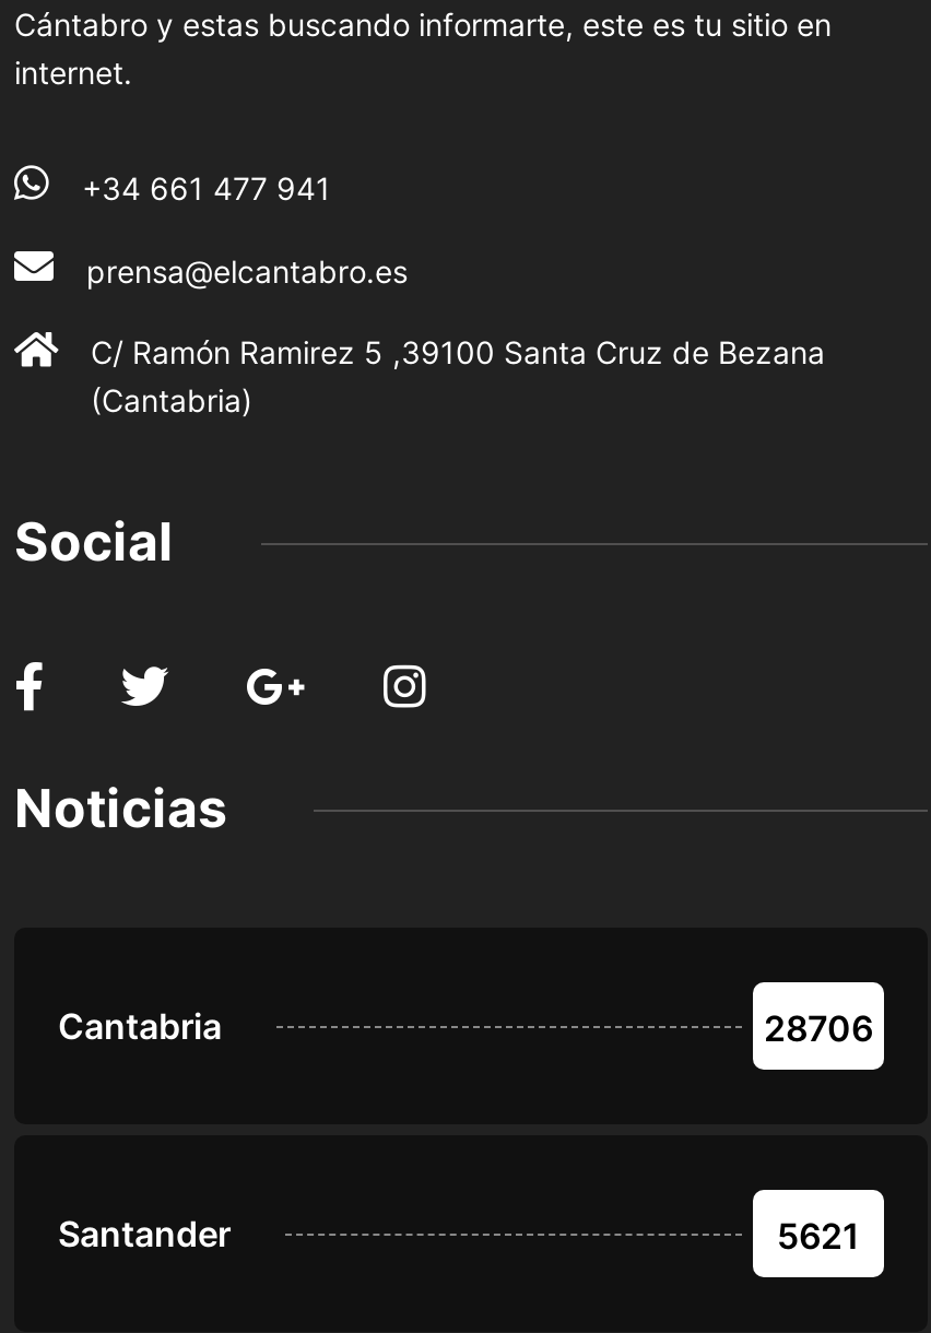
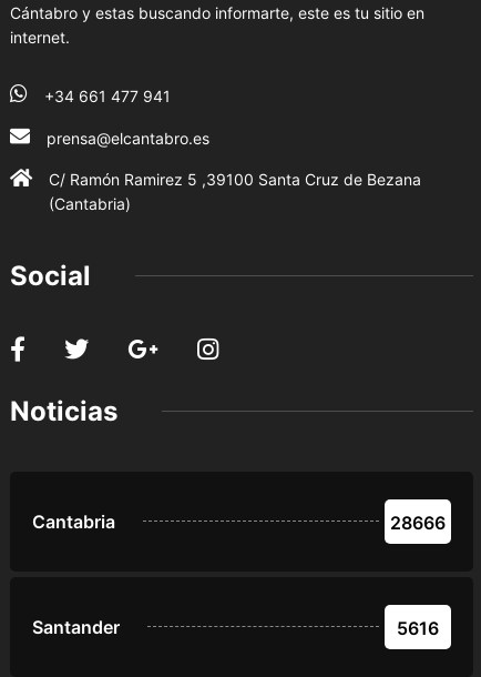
[764,1006,873,1050] 28706 -> [390,511,446,533] 28666
[777,1214,860,1258] 5621 -> [397,617,439,639] 5616

